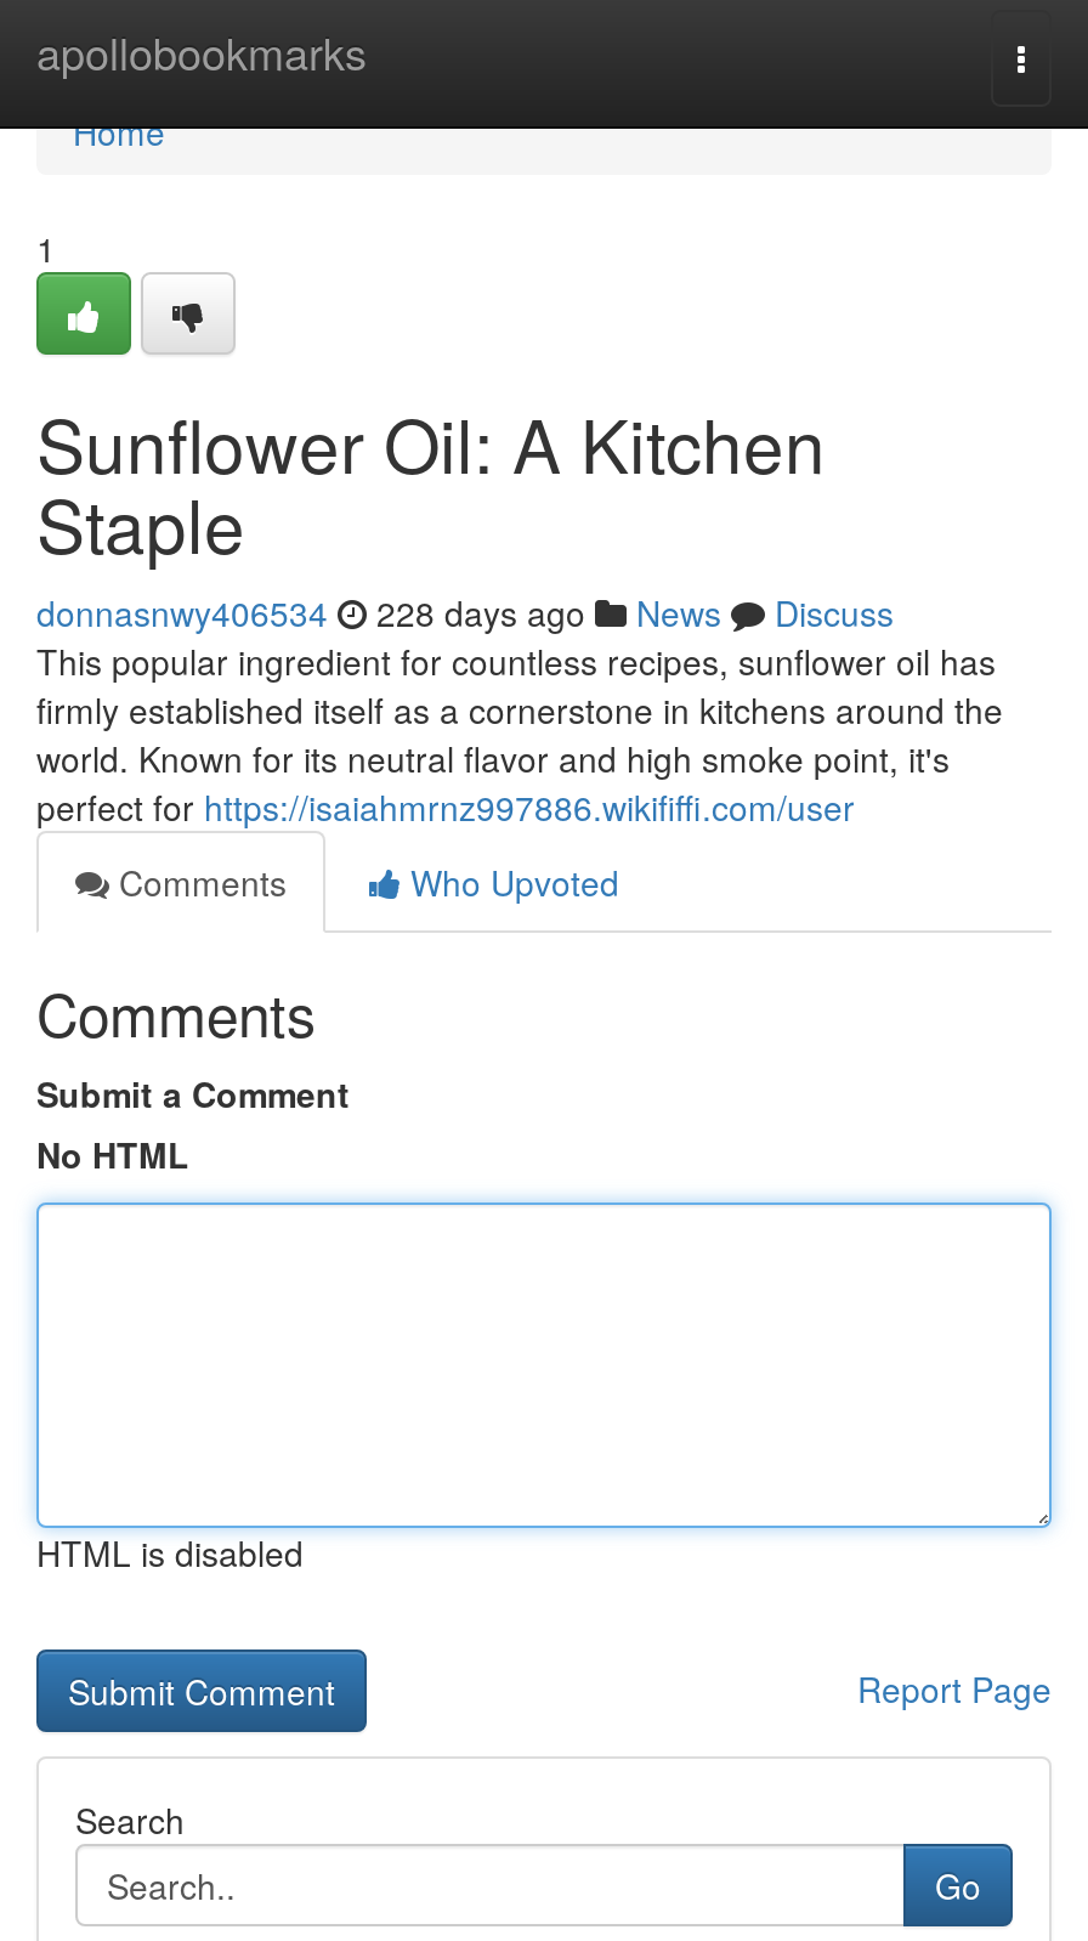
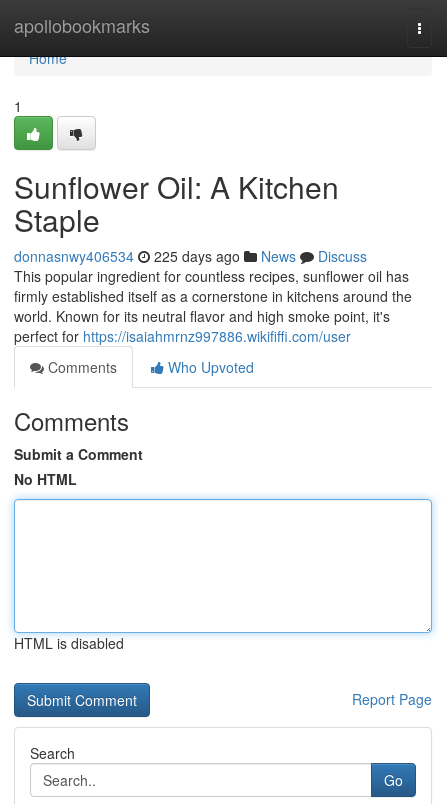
[36,588,894,636] donnasnwy406534 228 days ago News Discuss -> [14,246,367,266] donnasnwy406534 225 days ago News Discuss

